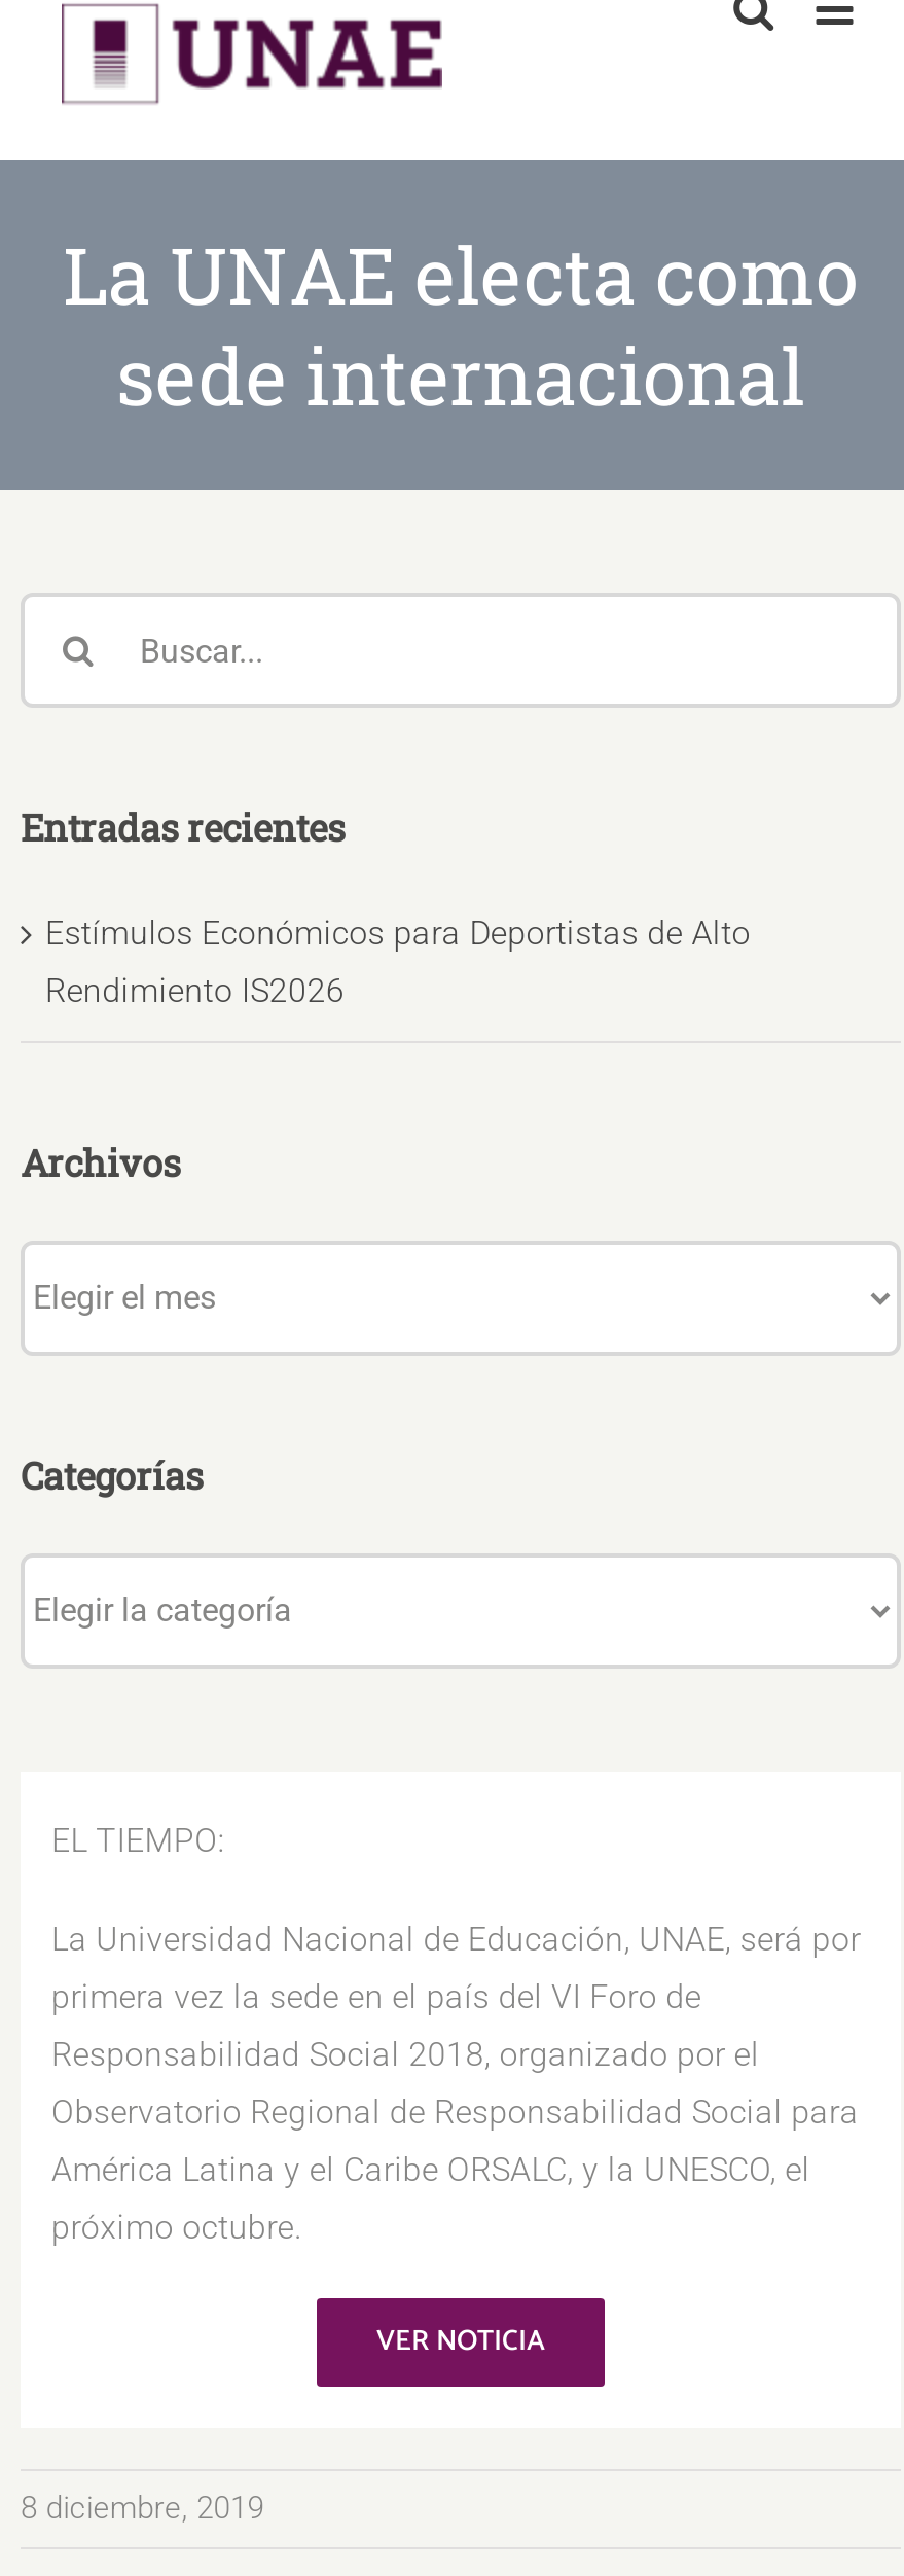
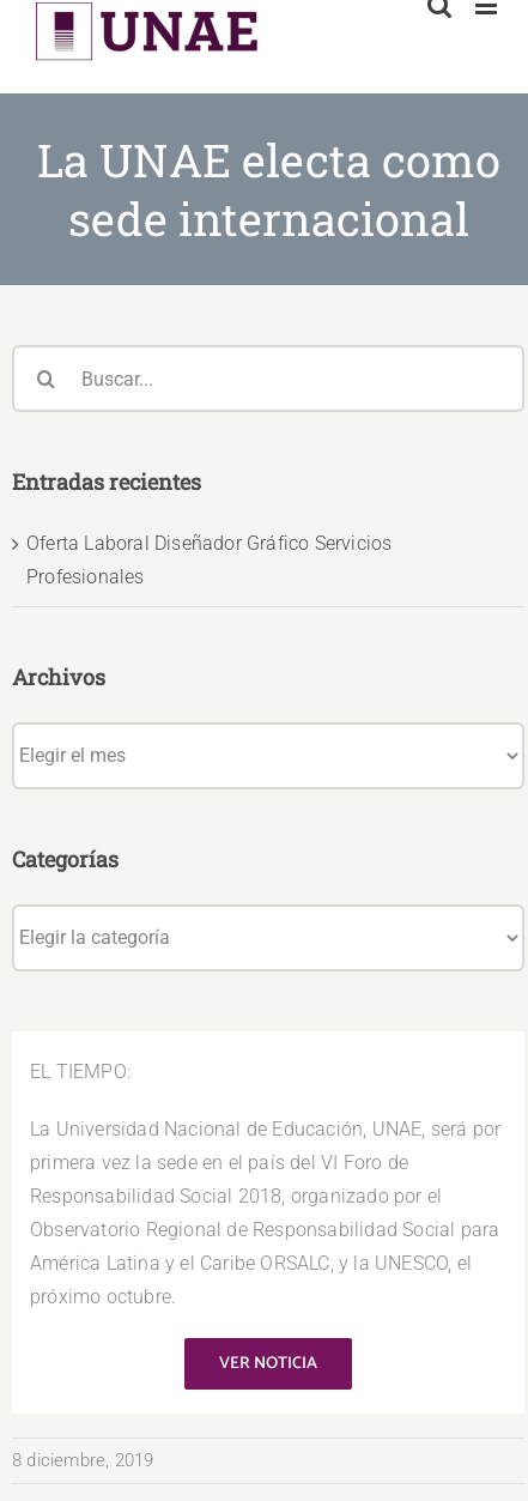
[45,913,751,952] Estímulos Económicos para Deportistas de Alto -> [26,532,392,555] Oferta Laboral Diseñador Gráfico Servicios
[45,971,345,1010] Rendimiento IS2026 -> [26,565,144,588] Profesionales

